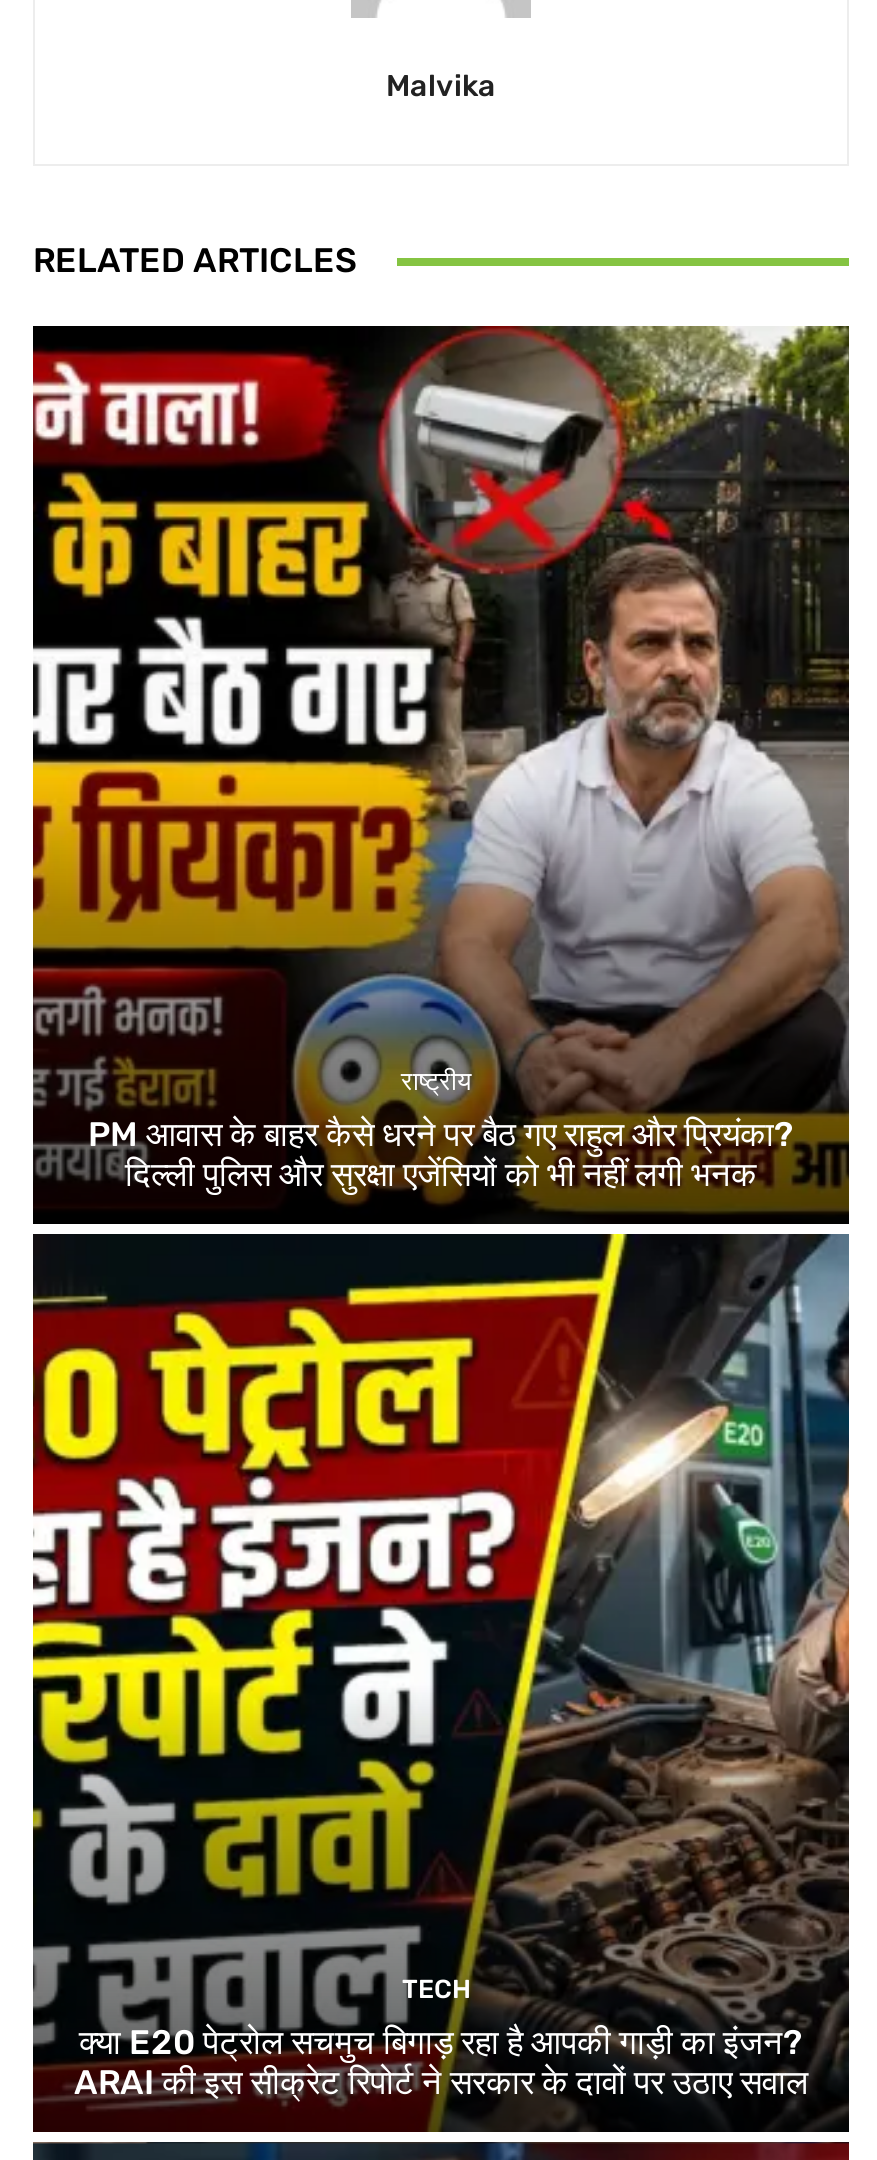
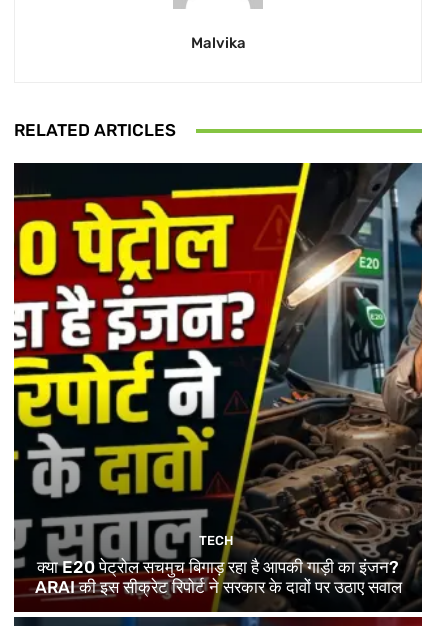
[31,324,851,1224] [image] | राष्ट्रीय | PM आवास के बाहर कैसे धरने पर बैठ गए राहुल और प्रियंका? | दिल्ली पुलिस और सुरक्षा एजेंसियों को भी नहीं लगी भनक -> none

